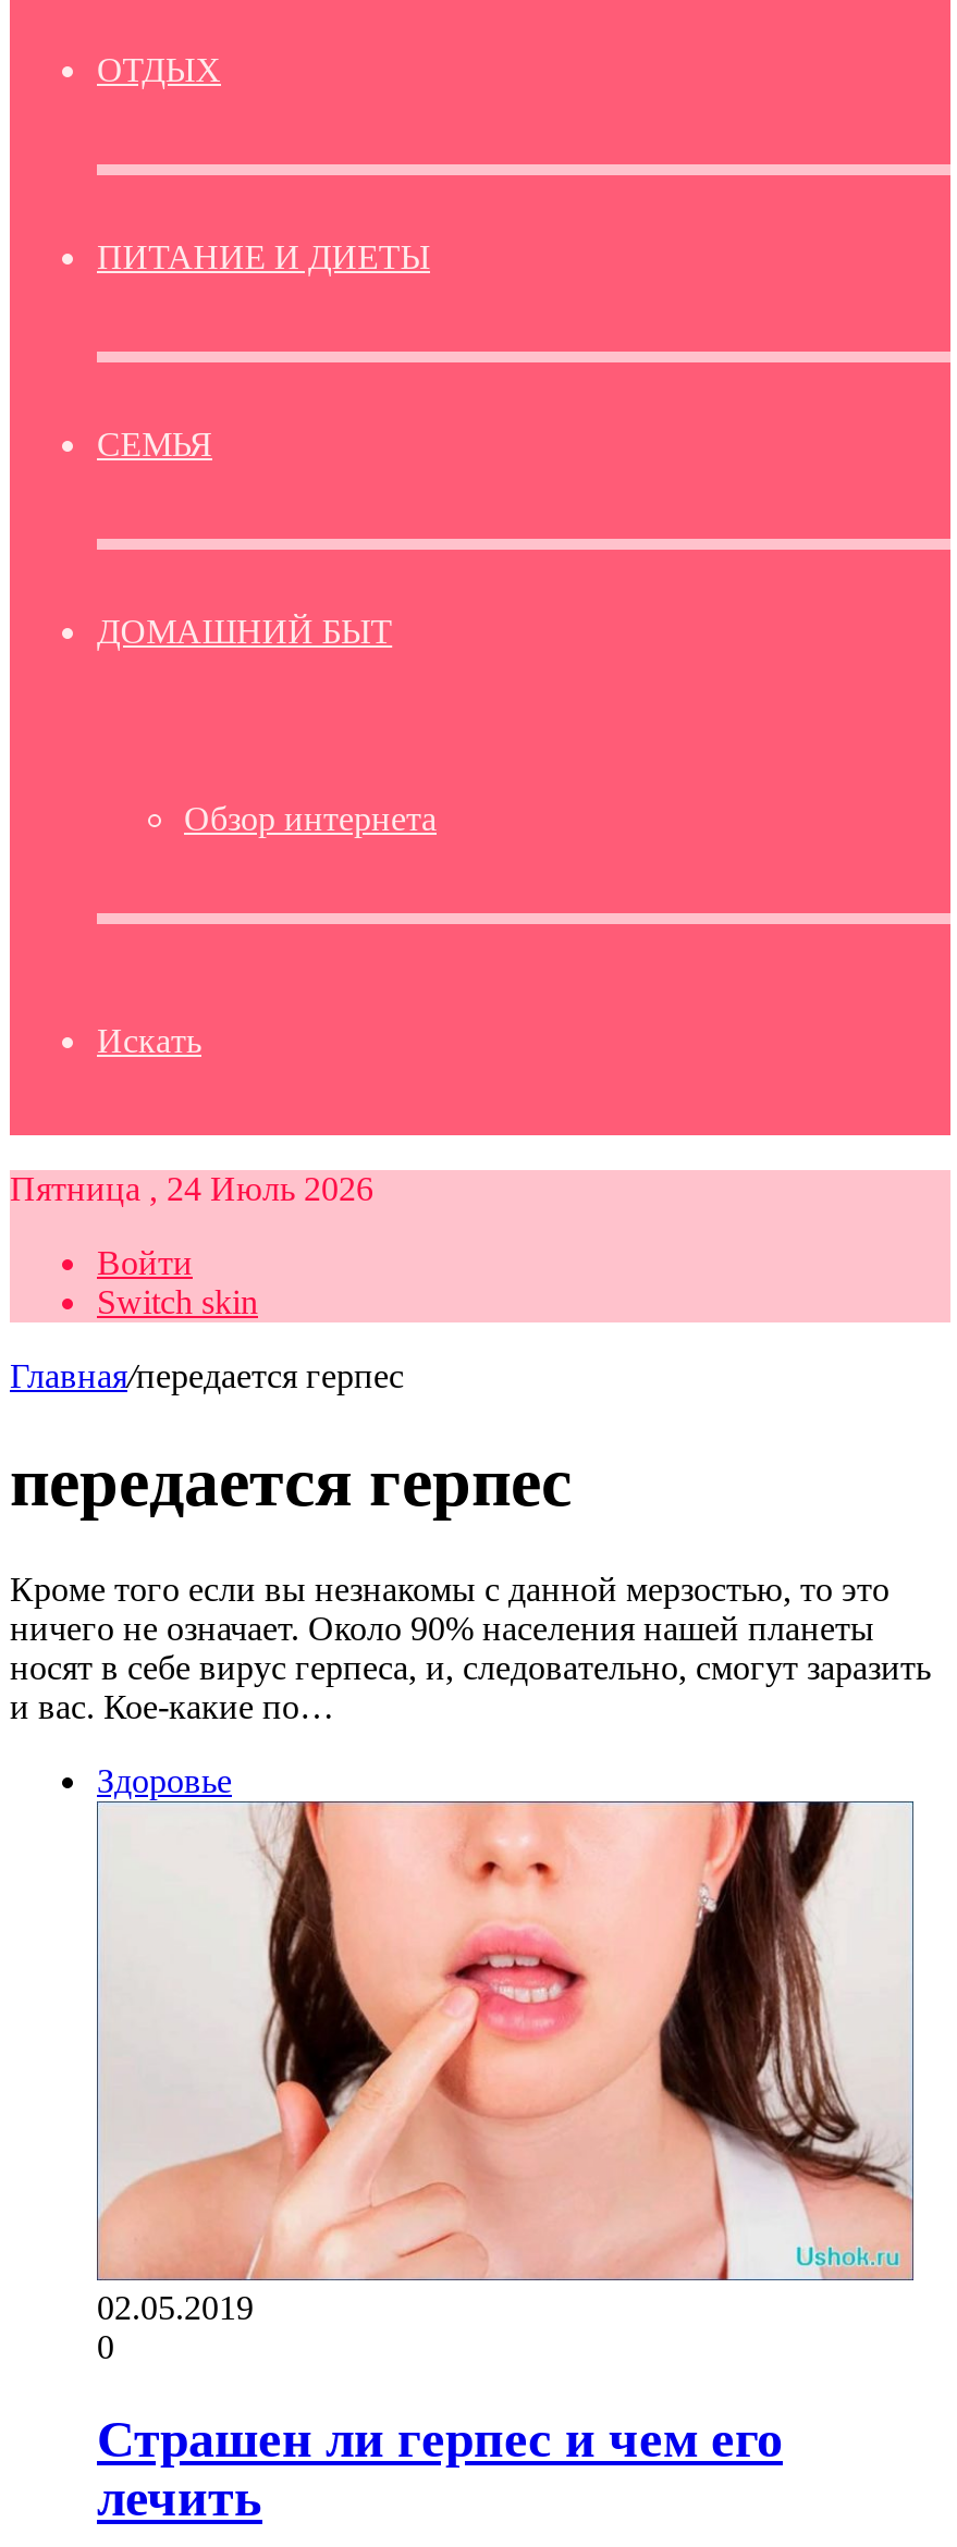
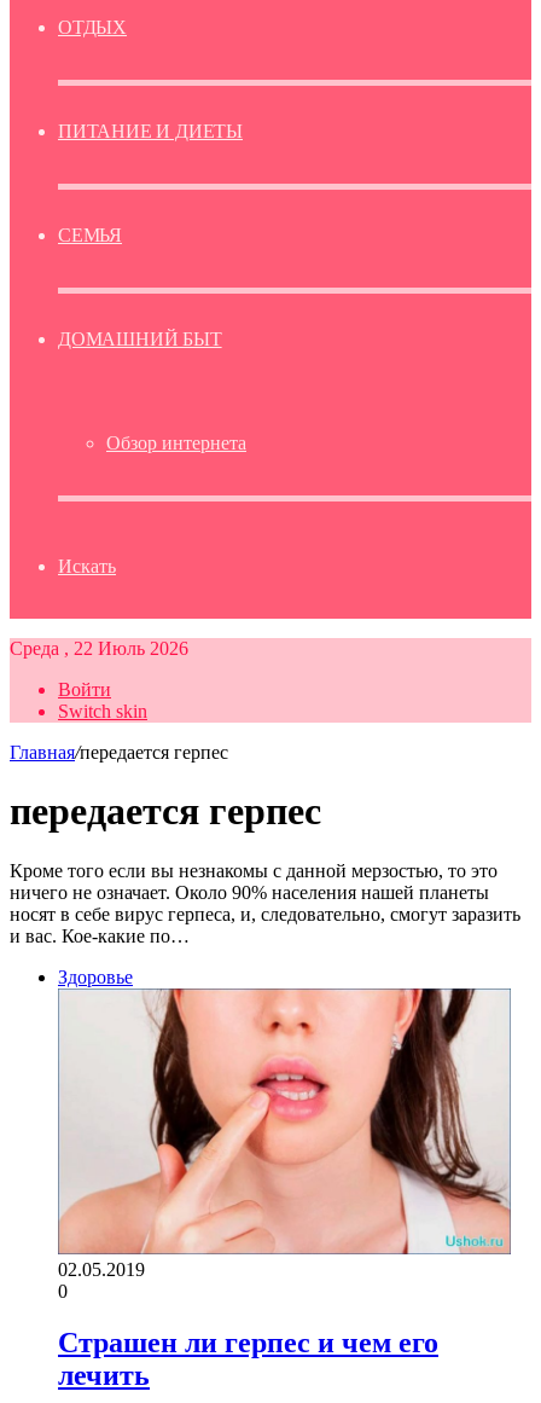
[10,1170,373,1207] Пятница , 24 Июль 2026 -> [10,638,188,659] Среда , 22 Июль 2026

